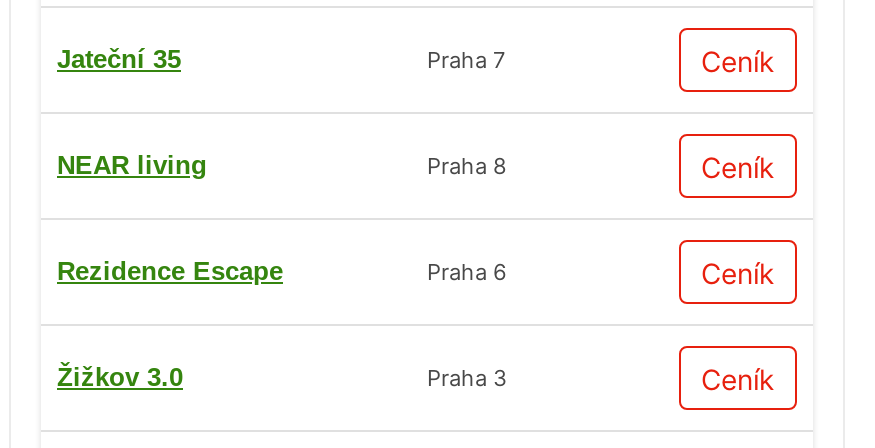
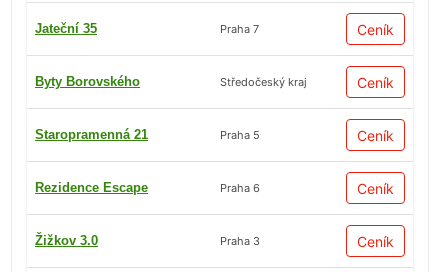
[57,150,507,180] NEAR living | Praha 8 -> [35,74,394,142] Byty Borovského | Středočeský kraj | Ceník | Staropramenná 21 | Praha 5

